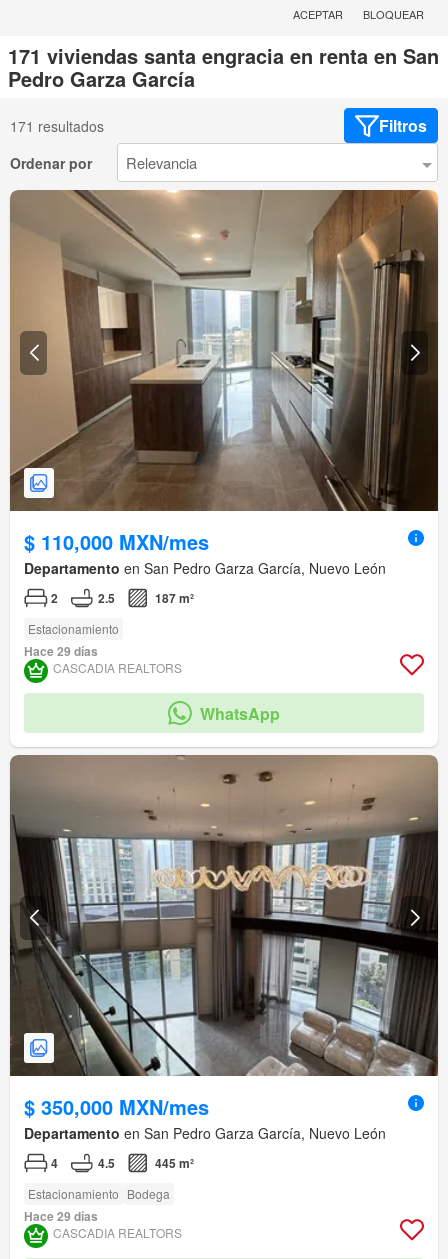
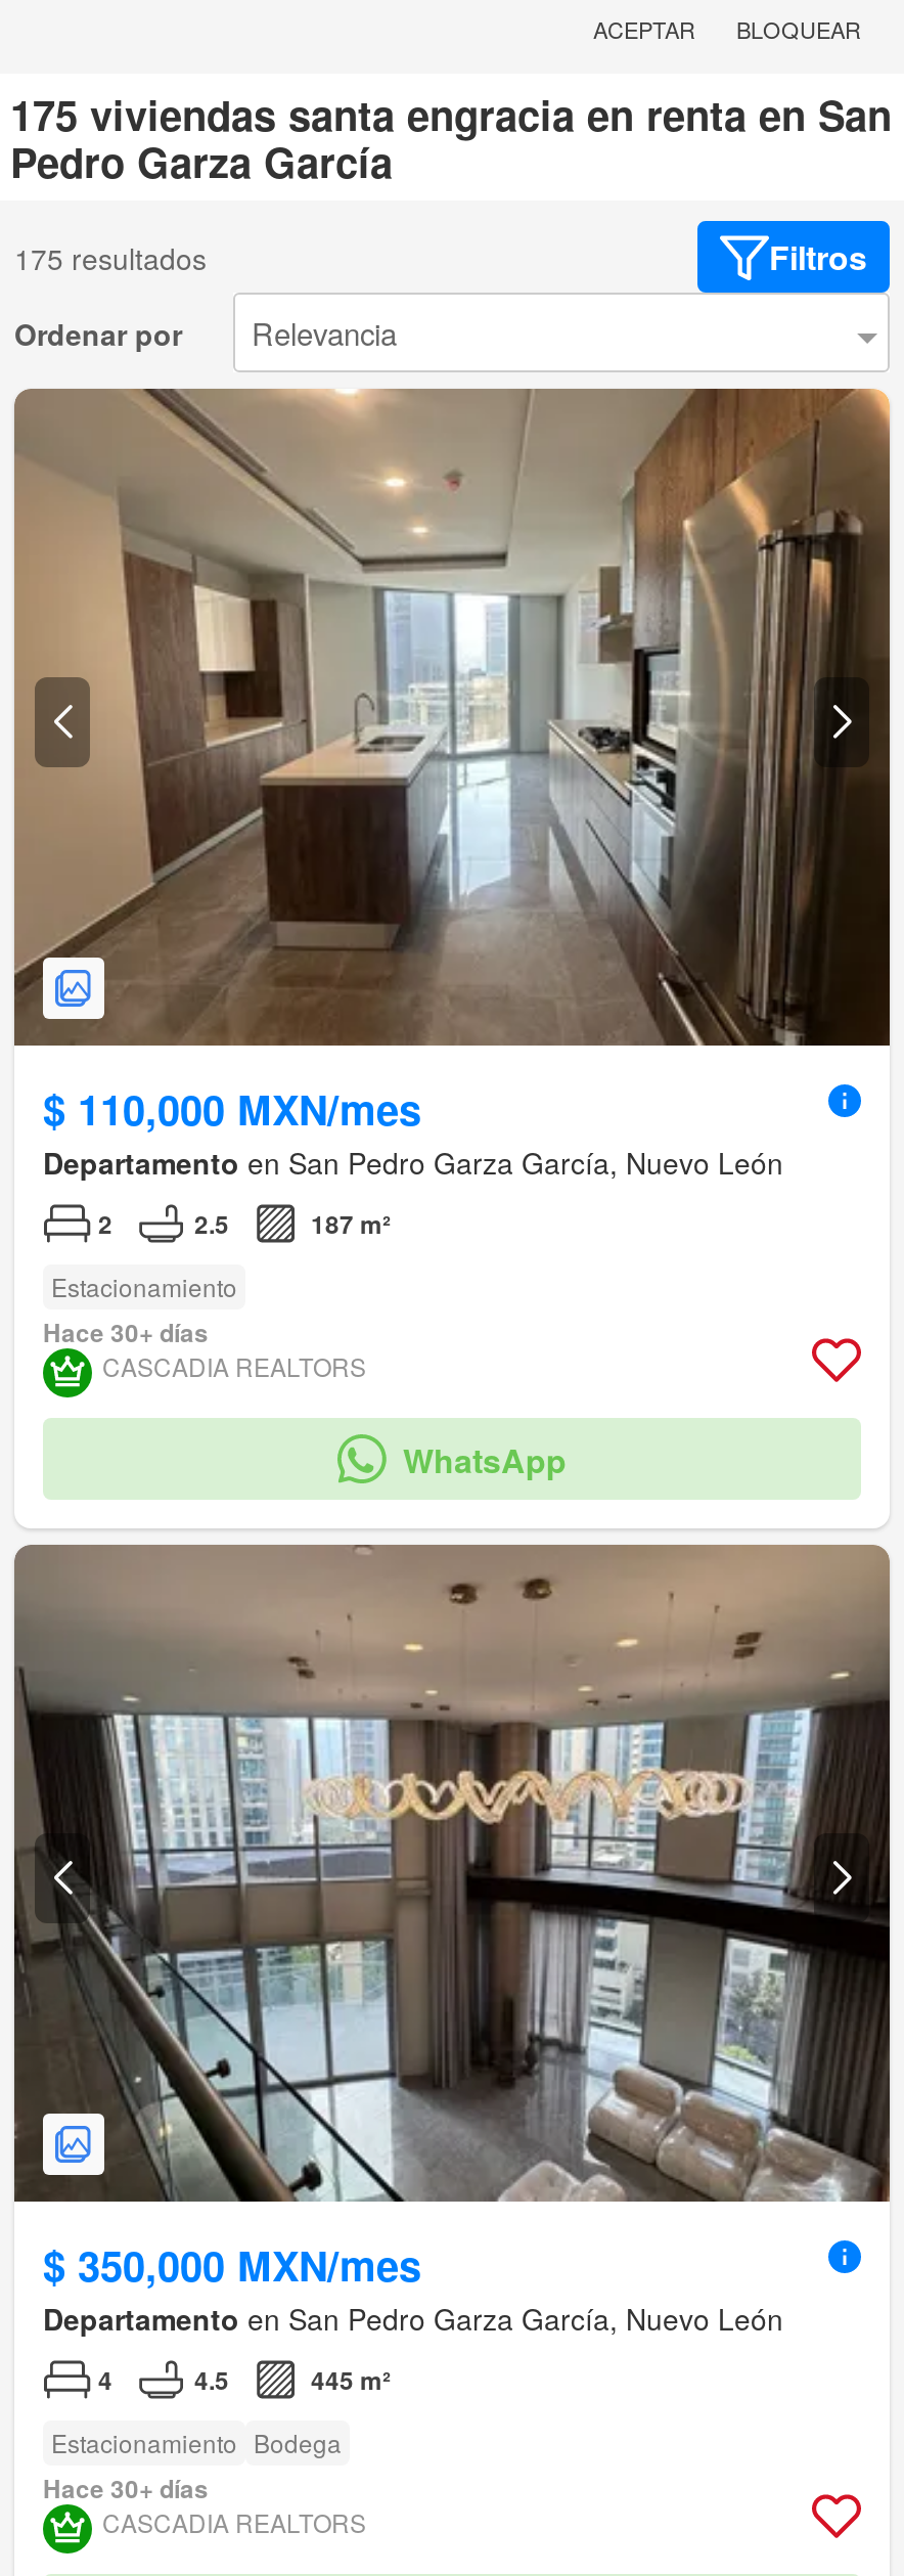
[8,41,439,70] 171 viviendas santa engracia en renta en San -> [10,85,892,144] 175 viviendas santa engracia en renta en San
[10,116,104,136] 171 resultados -> [14,237,207,278] 175 resultados
[24,642,98,660] Hace 29 días -> [43,1314,209,1351] Hace 30+ días
[24,1207,98,1225] Hace 29 días -> [43,2470,209,2507] Hace 30+ días

